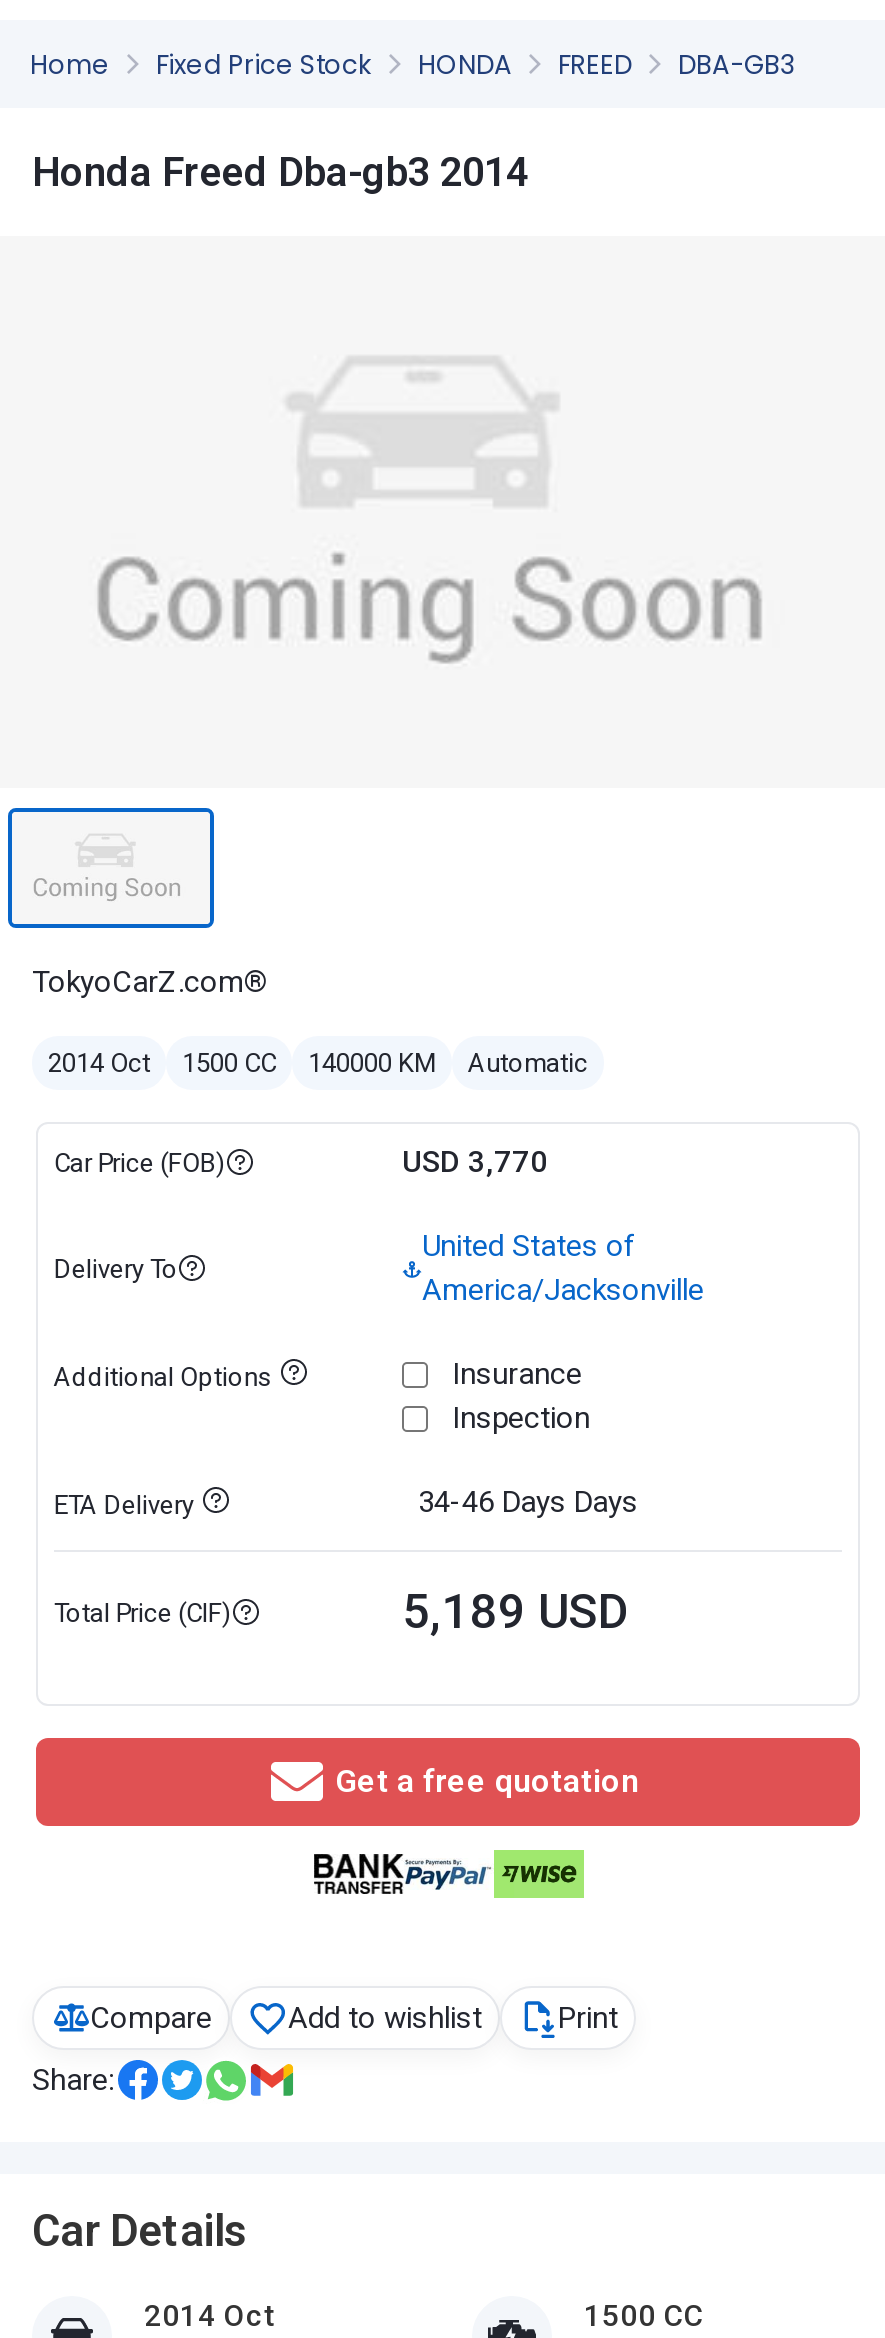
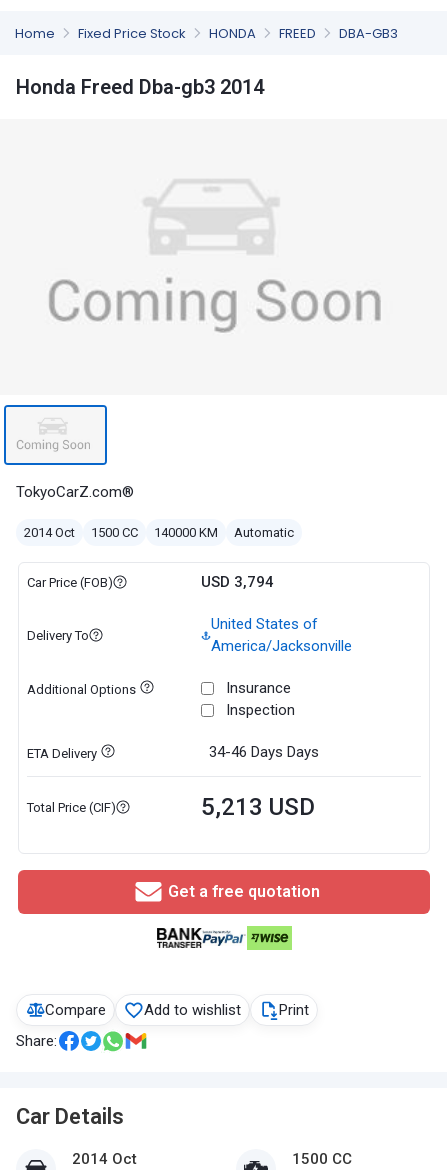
[402,1144,548,1180] USD 3,770 -> [201,573,274,591] USD 3,794
[402,1584,630,1640] 5,189 USD -> [201,793,315,821] 5,213 USD

